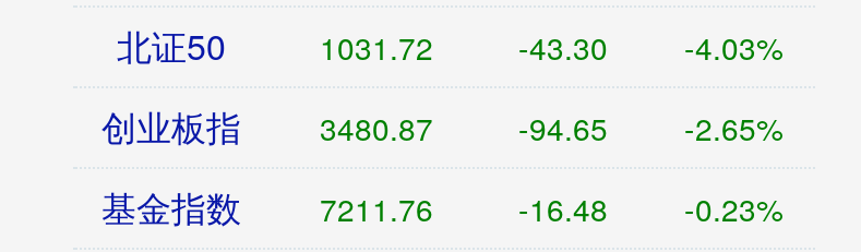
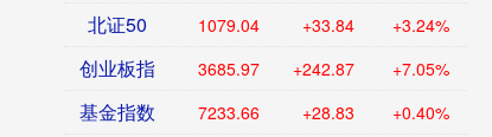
[320,26,433,69] 1031.72 -> [198,13,260,37] 1079.04
[518,26,608,69] -43.30 -> [302,13,354,37] +33.84
[684,26,782,69] -4.03% -> [392,13,449,37] +3.24%
[320,106,433,150] 3480.87 -> [198,57,260,81] 3685.97
[518,106,608,150] -94.65 -> [293,57,354,81] +242.87
[684,106,782,150] -2.65% -> [392,57,449,81] +7.05%
[320,187,433,231] 7211.76 -> [198,101,260,124] 7233.66
[518,187,608,231] -16.48 -> [302,101,354,124] +28.83
[684,187,782,231] -0.23% -> [392,101,449,124] +0.40%

